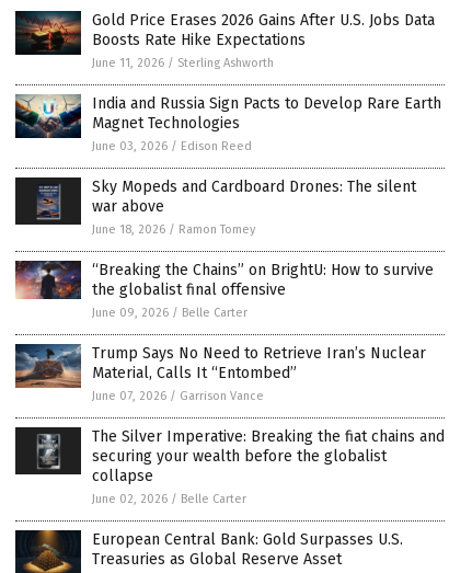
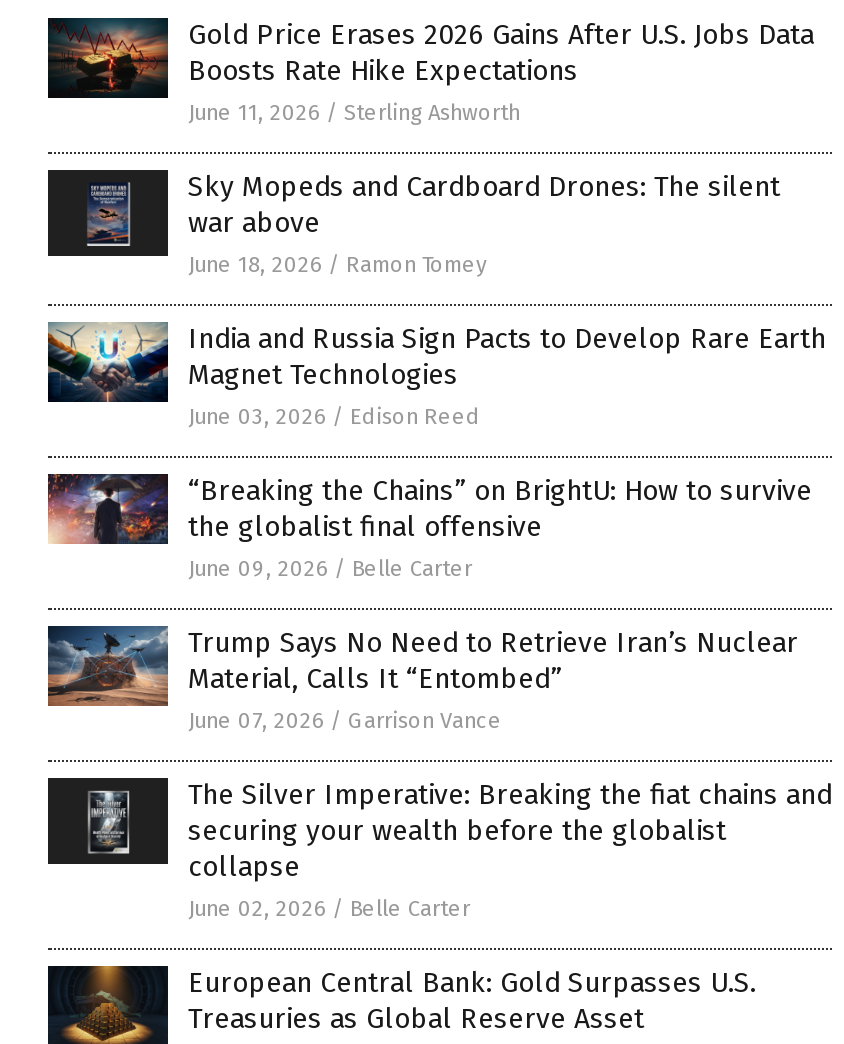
moved [13,88,441,153] -> [44,310,826,430]: [image] | India and Russia Sign Pacts to Develop Rare Earth | Magnet Technologies | June 03, 2026 / Edison Reed
moved [14,177,416,237] -> [46,170,780,278]: [image] | Sky Mopeds and Cardboard Drones: The silent | war above | June 18, 2026 / Ramon Tomey

